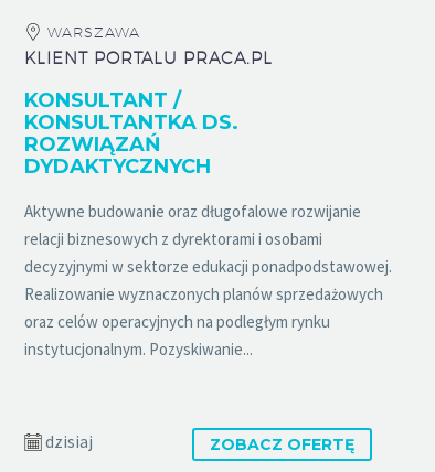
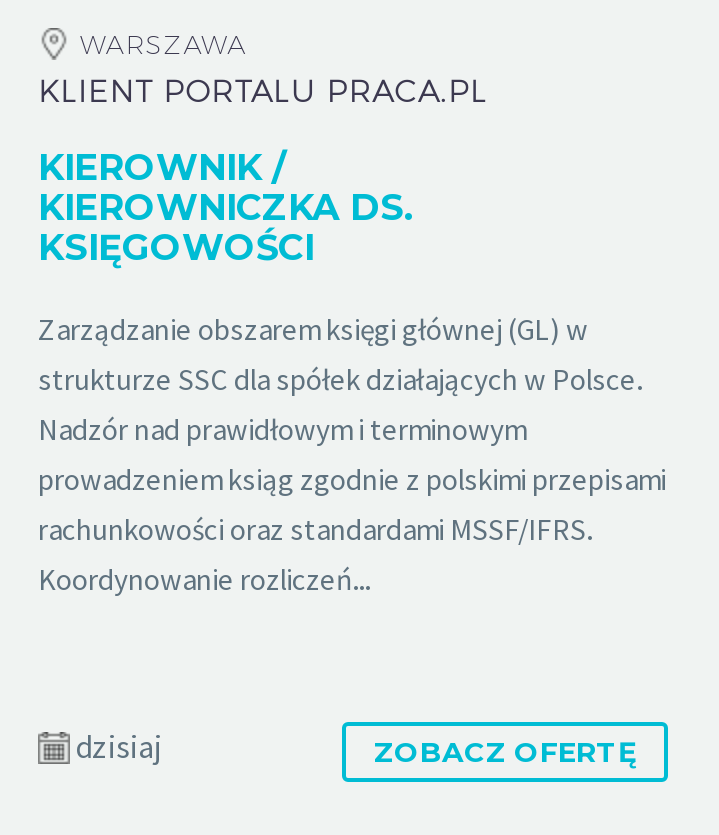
[24,88,238,178] KONSULTANT / | KONSULTANTKA DS. | ROZWIĄZAŃ | DYDAKTYCZNYCH -> [38,145,416,269] KIEROWNIK / | KIEROWNICZKA DS. | KSIĘGOWOŚCI
[24,201,392,360] Aktywne budowanie oraz długofalowe rozwijanie | relacji biznesowych z dyrektorami i osobami | decyzyjnymi w sektorze edukacji ponadpodstawowej. | Realizowanie wyznaczonych planów sprzedażowych | oraz celów operacyjnych na podległym rynku | instytucjonalnym. Pozyskiwanie... -> [38,311,666,599] Zarządzanie obszarem księgi głównej (GL) w | strukturze SSC dla spółek działających w Polsce. | Nadzór nad prawidłowym i terminowym | prowadzeniem ksiąg zgodnie z polskimi przepisami | rachunkowości oraz standardami MSSF/IFRS. | Koordynowanie rozliczeń...

